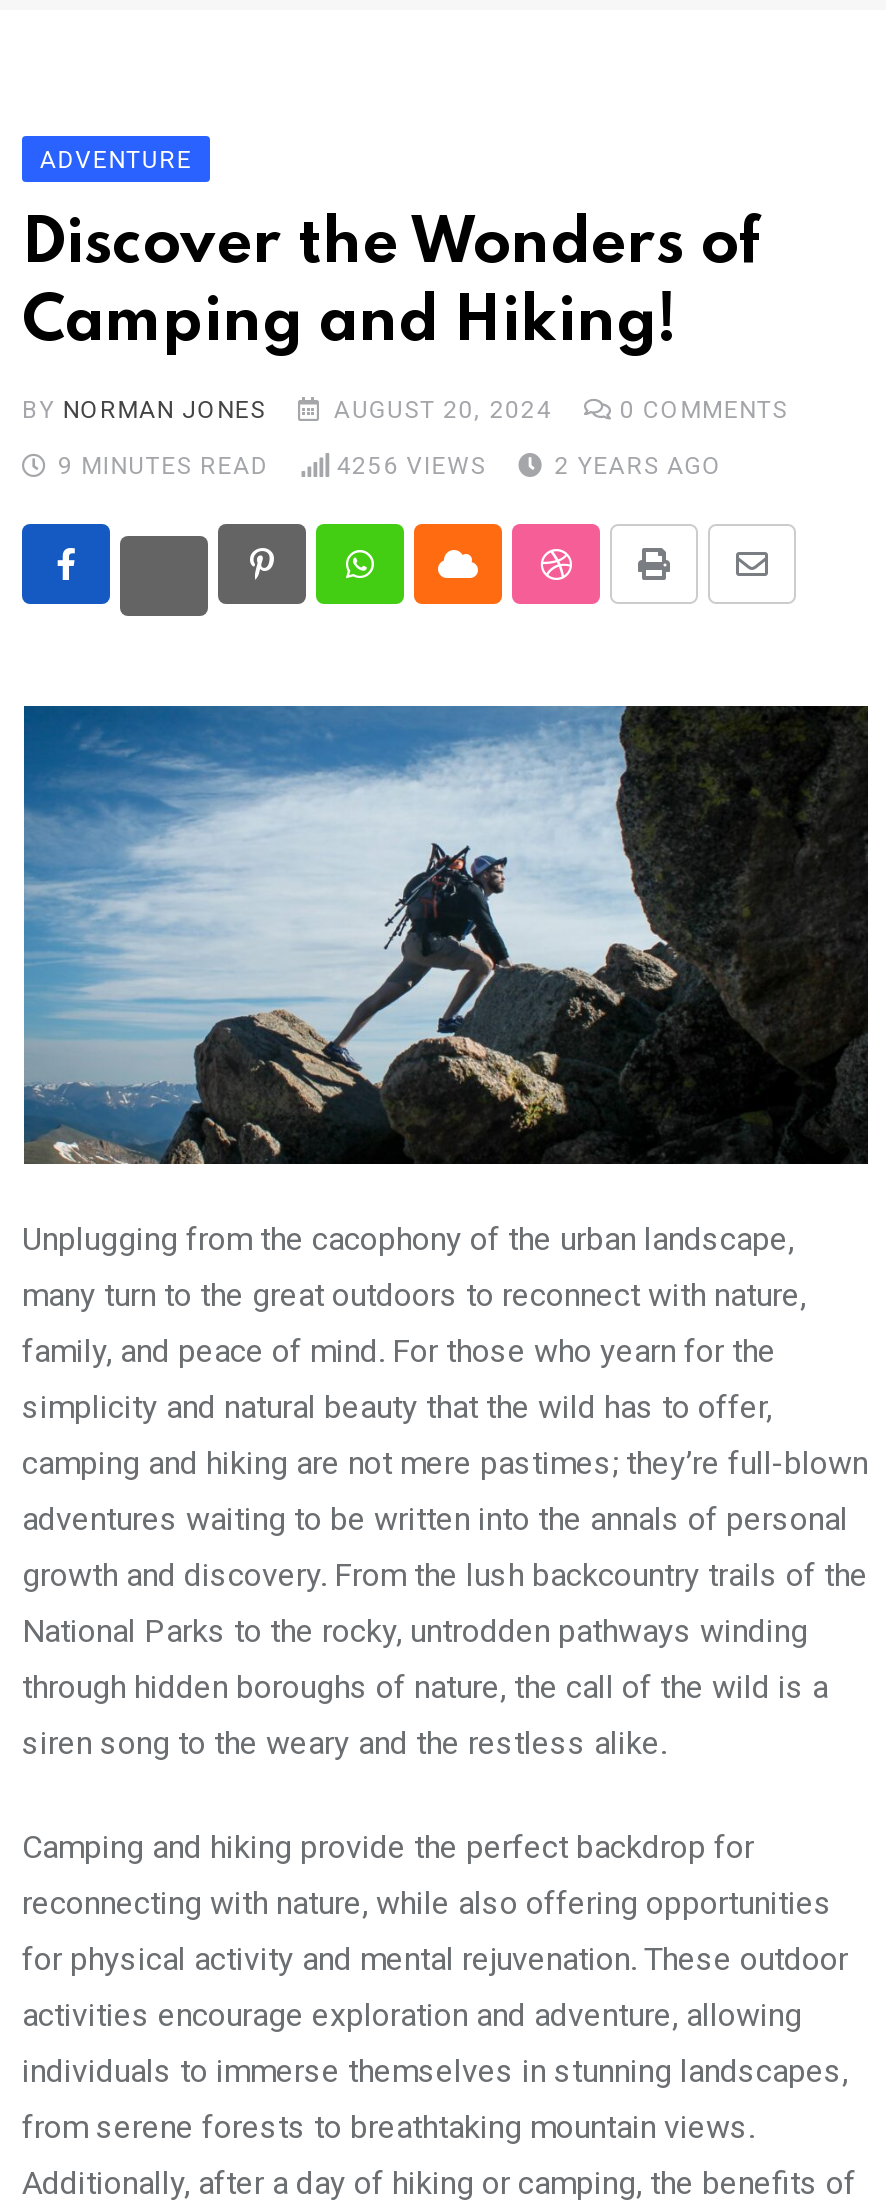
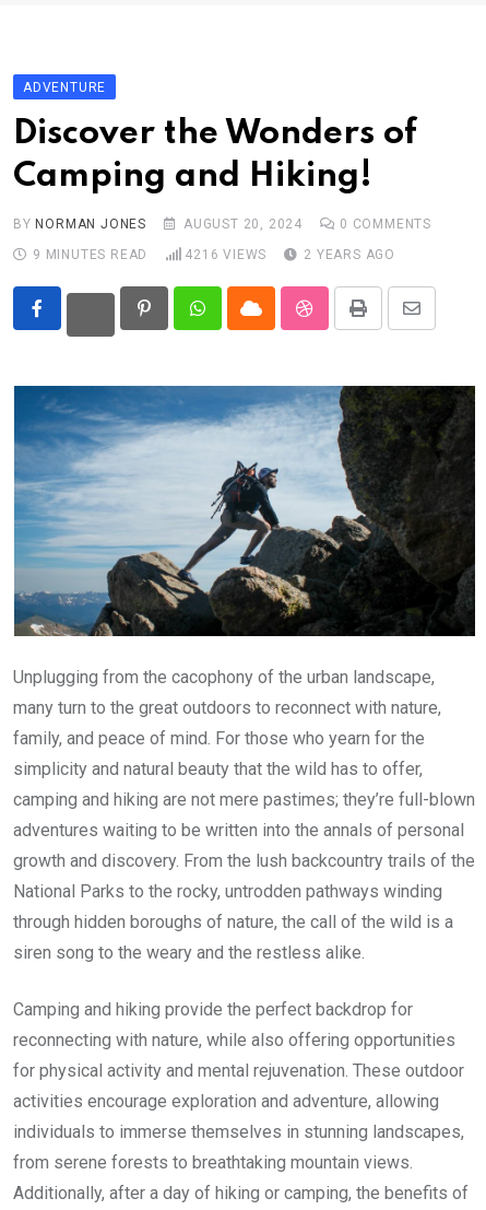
[336,452,486,480] 4256 VIEWS -> [185,247,267,262] 4216 VIEWS

